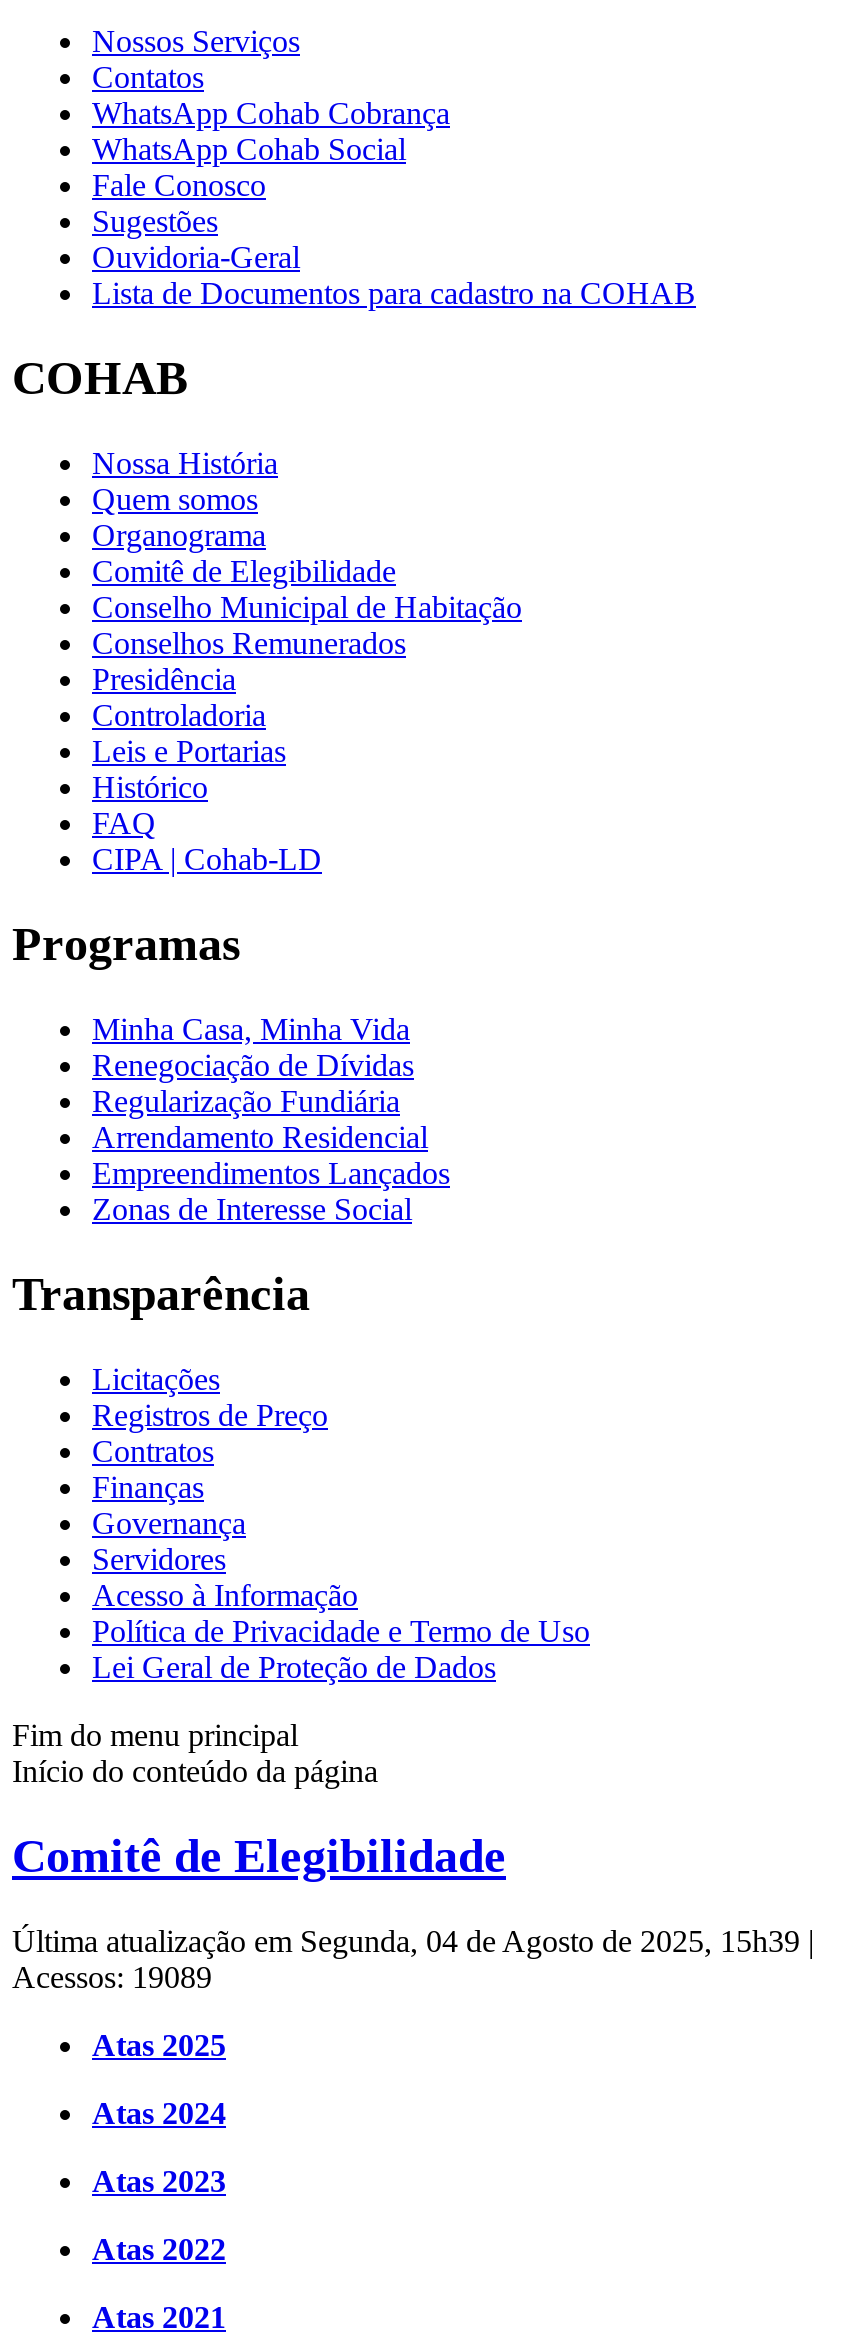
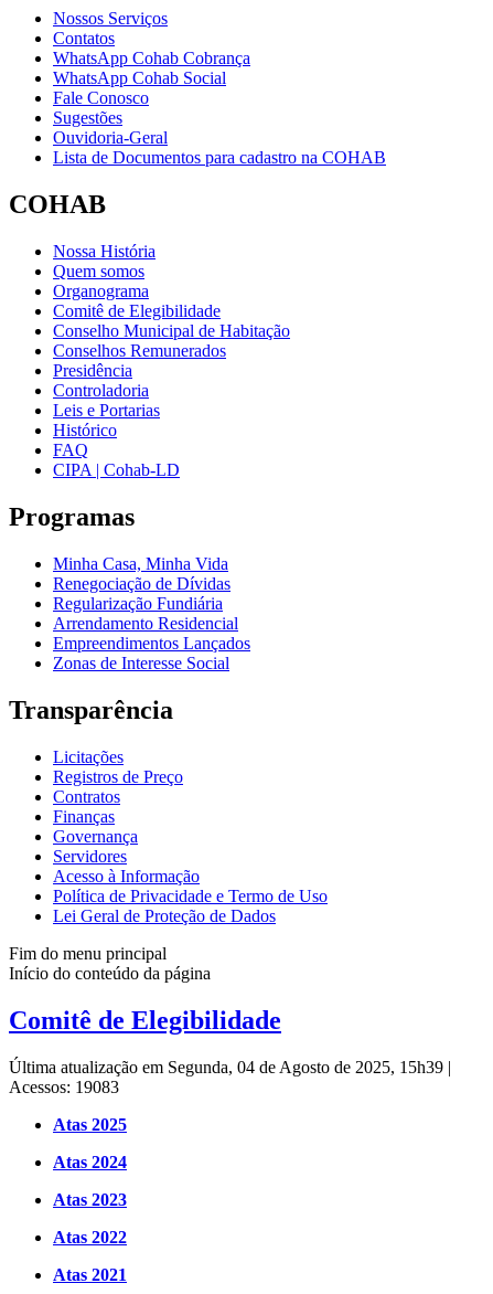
[12,1959,212,1993] Acessos: 19089 -> [9,1077,119,1096] Acessos: 19083

